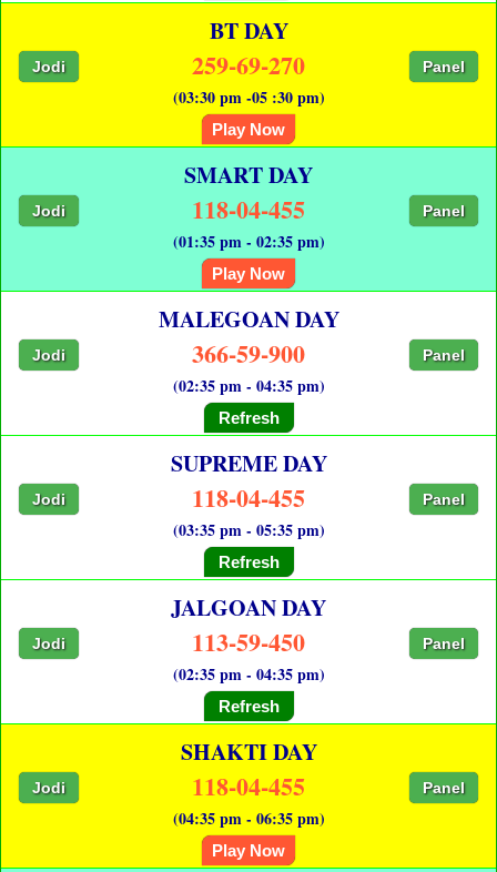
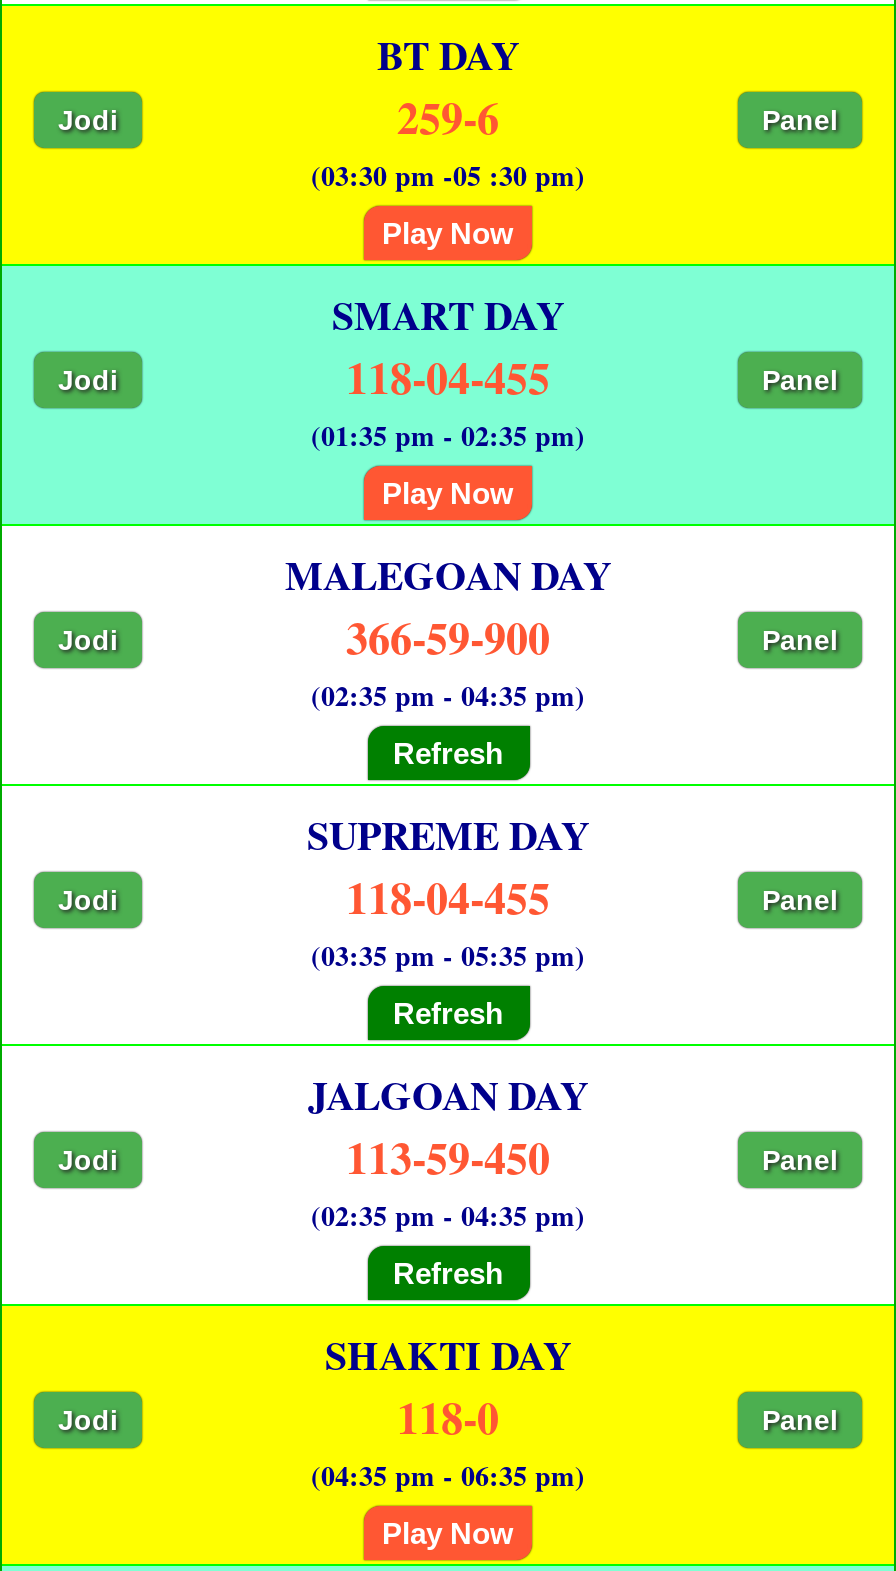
[192,46,305,83] 259-69-270 -> [397,84,499,150] 259-6
[192,767,305,804] 118-04-455 -> [397,1384,499,1450] 118-0

